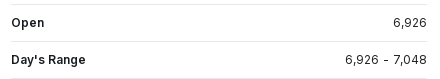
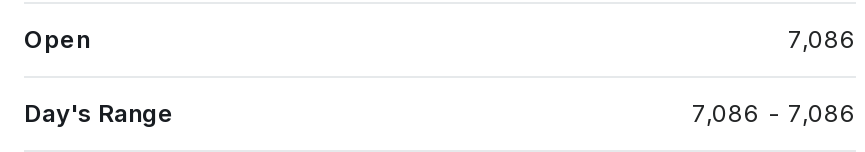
[393,15,427,30] 6,926 -> [788,24,856,54] 7,086
[345,52,427,67] 6,926 - 7,048 -> [692,98,856,128] 7,086 - 7,086

